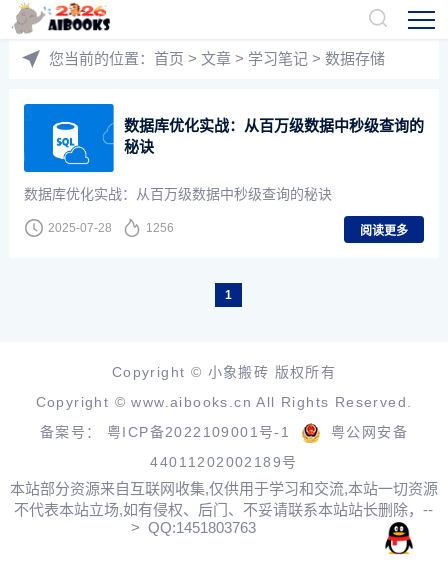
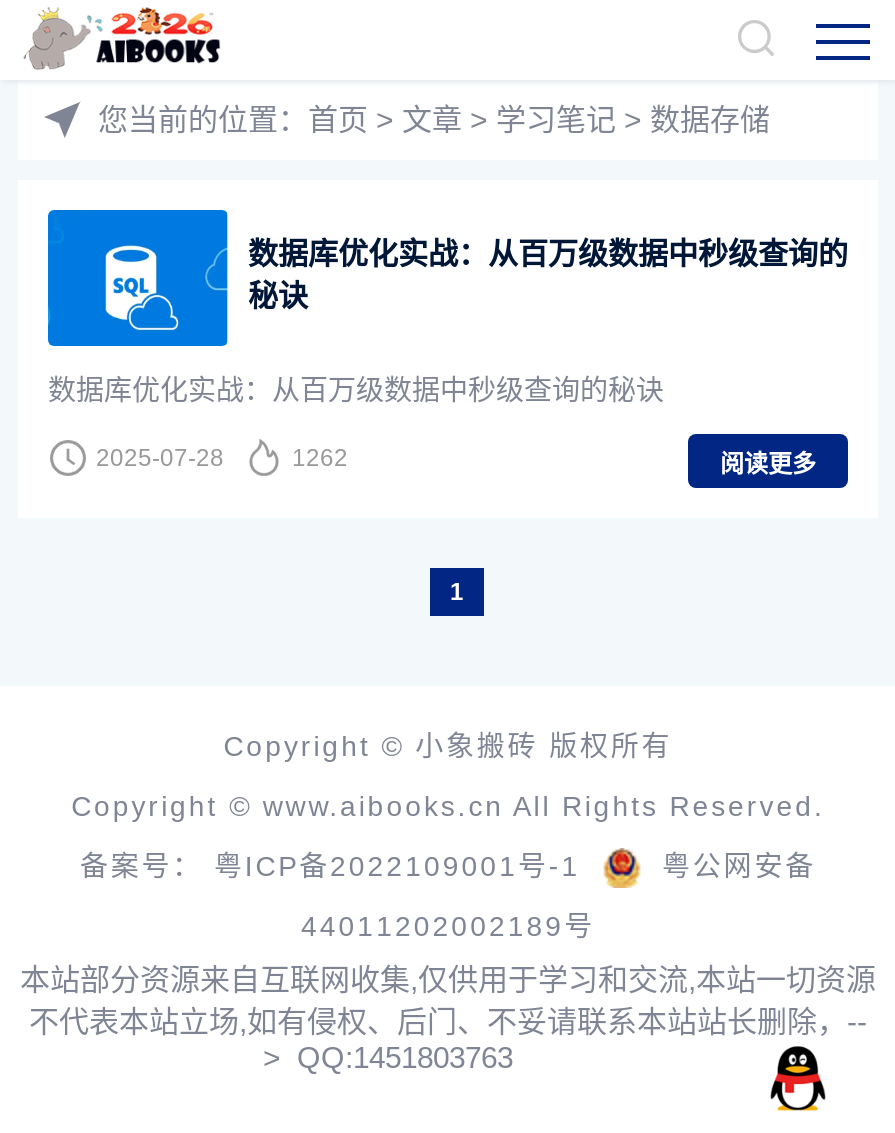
[146,221,174,235] 1256 -> [292,444,348,472] 1262

